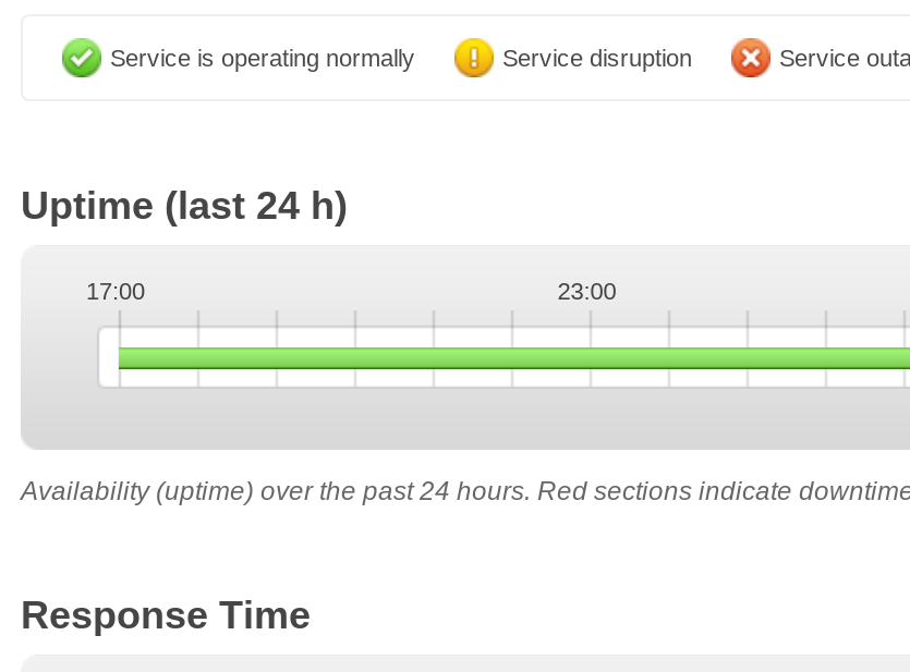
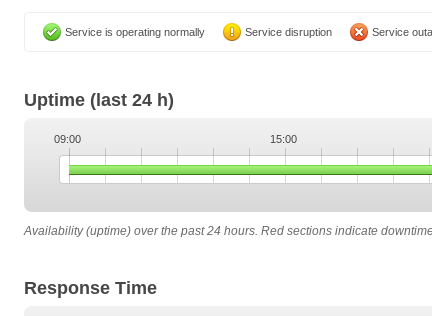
[86,278,145,304] 17:00 -> [54,133,81,145] 09:00
[557,278,616,304] 23:00 -> [270,133,297,145] 15:00

